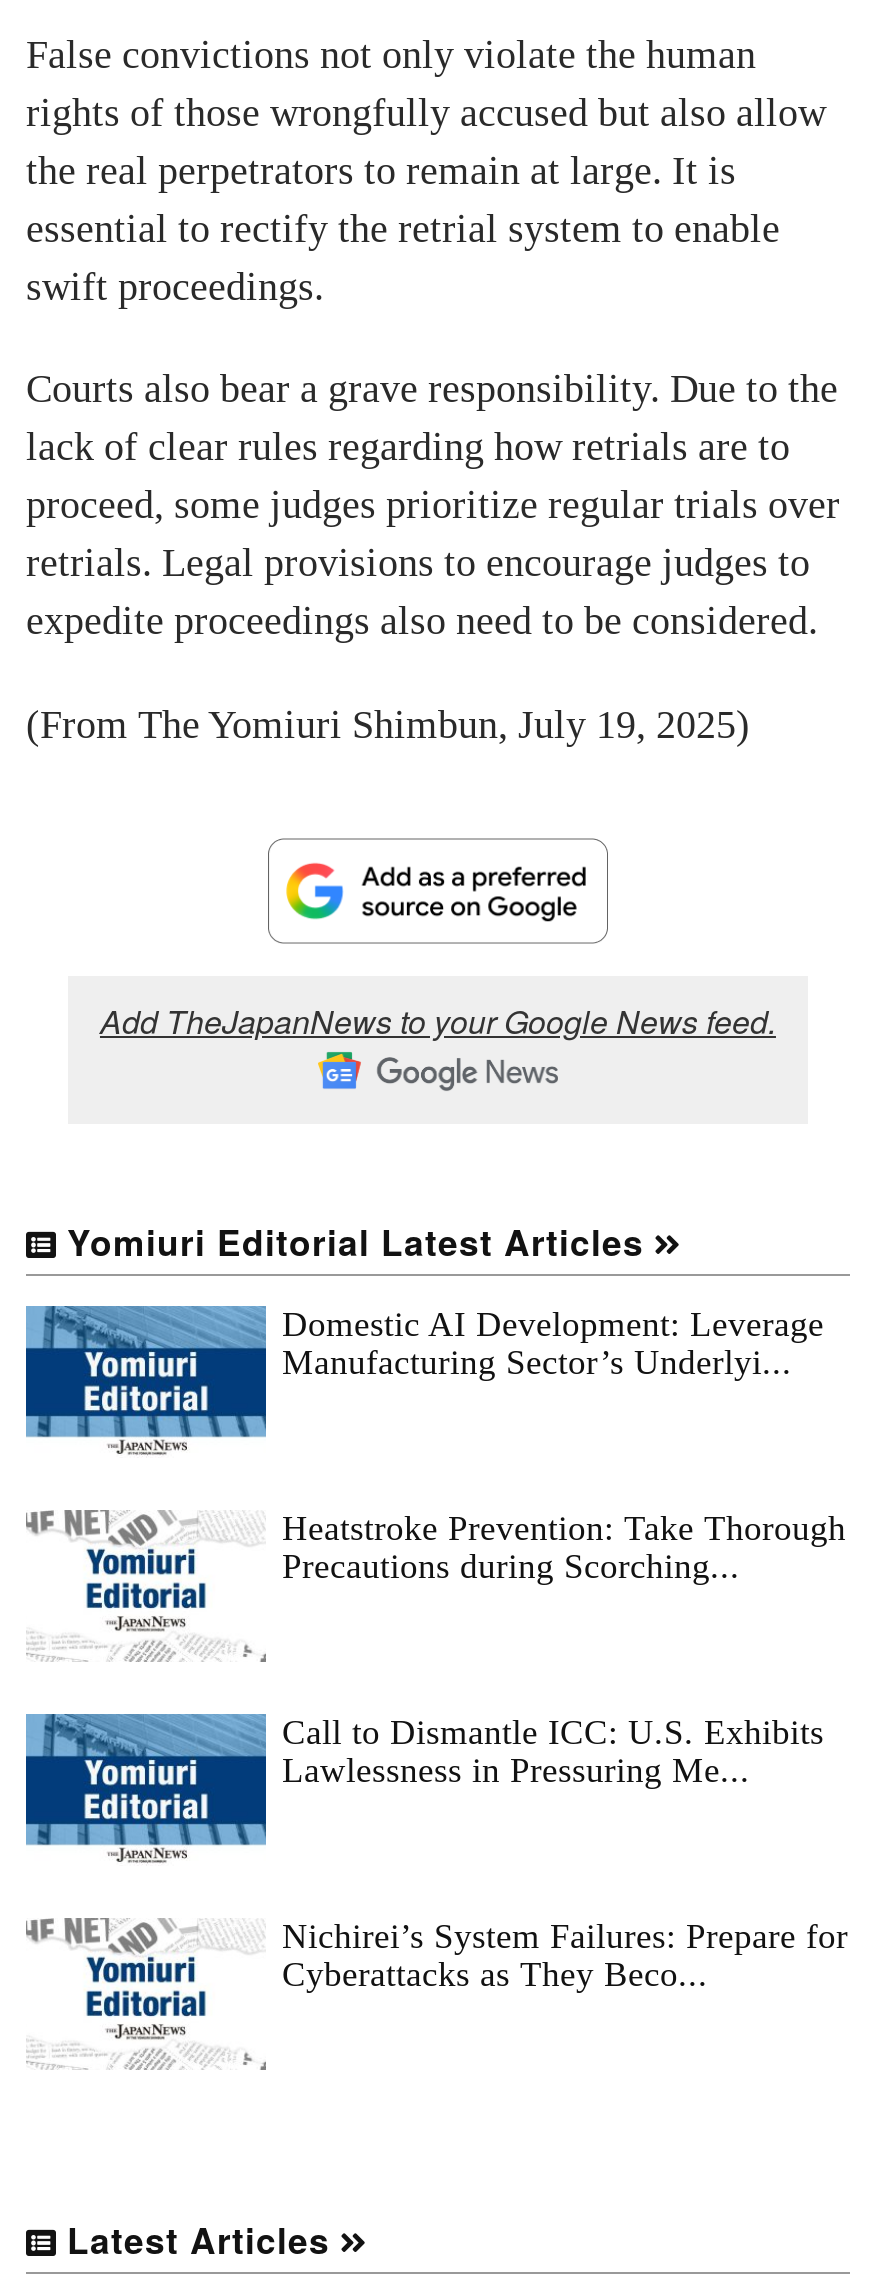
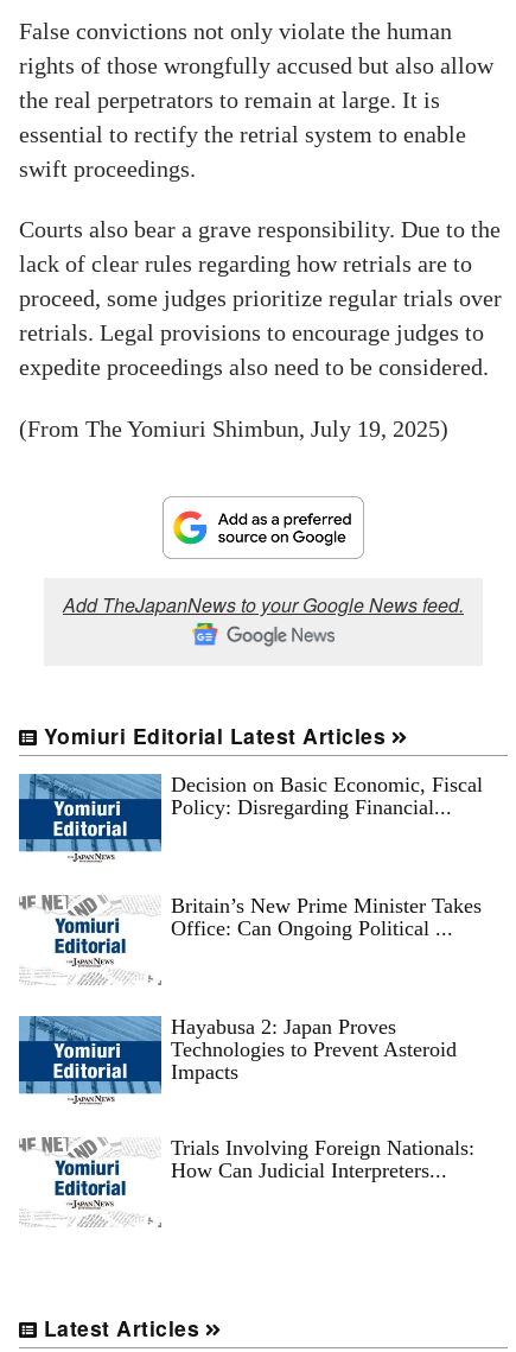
[282,1303,824,1381] Domestic AI Development: Leverage | Manufacturing Sector’s Underlyi... -> [171,772,483,819] Decision on Basic Economic, Fiscal | Policy: Disregarding Financial...
[282,1507,846,1585] Heatstroke Prevention: Take Thorough | Precautions during Scorching... -> [171,893,482,940] Britain’s New Prime Minister Takes | Office: Can Ongoing Political ...
[282,1711,824,1789] Call to Dismantle ICC: U.S. Exhibits | Lawlessness in Pressuring Me... -> [171,1015,457,1083] Hayabusa 2: Japan Proves | Technologies to Prevent Asteroid | Impacts
[282,1915,848,1993] Nichirei’s System Failures: Prepare for | Cyberattacks as They Beco... -> [171,1136,474,1182] Trials Involving Foreign Nationals: | How Can Judicial Interpreters...

